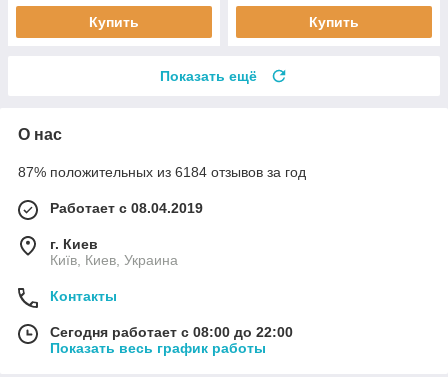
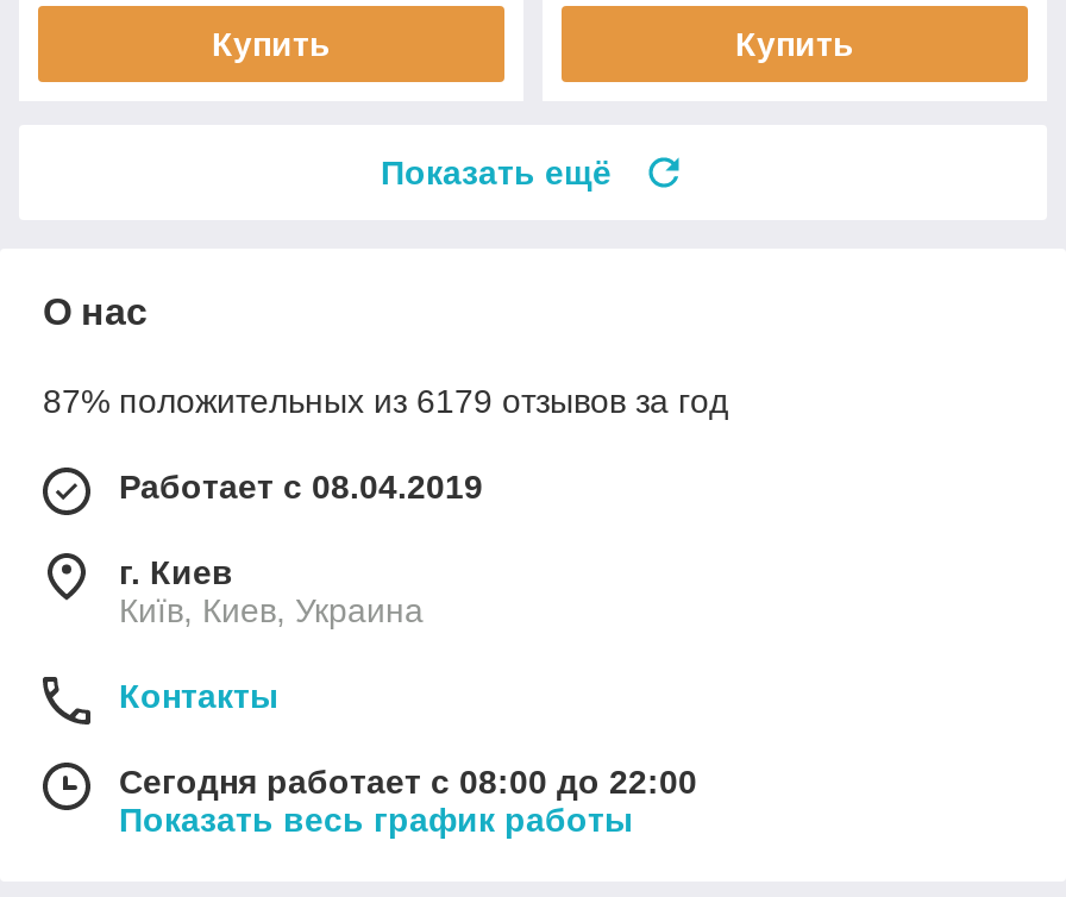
[18,164,306,180] 87% положительных из 6184 отзывов за год -> [43,381,728,419] 87% положительных из 6179 отзывов за год

